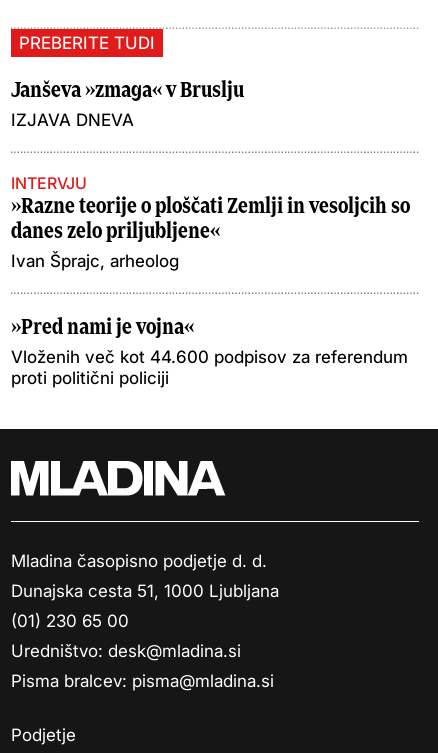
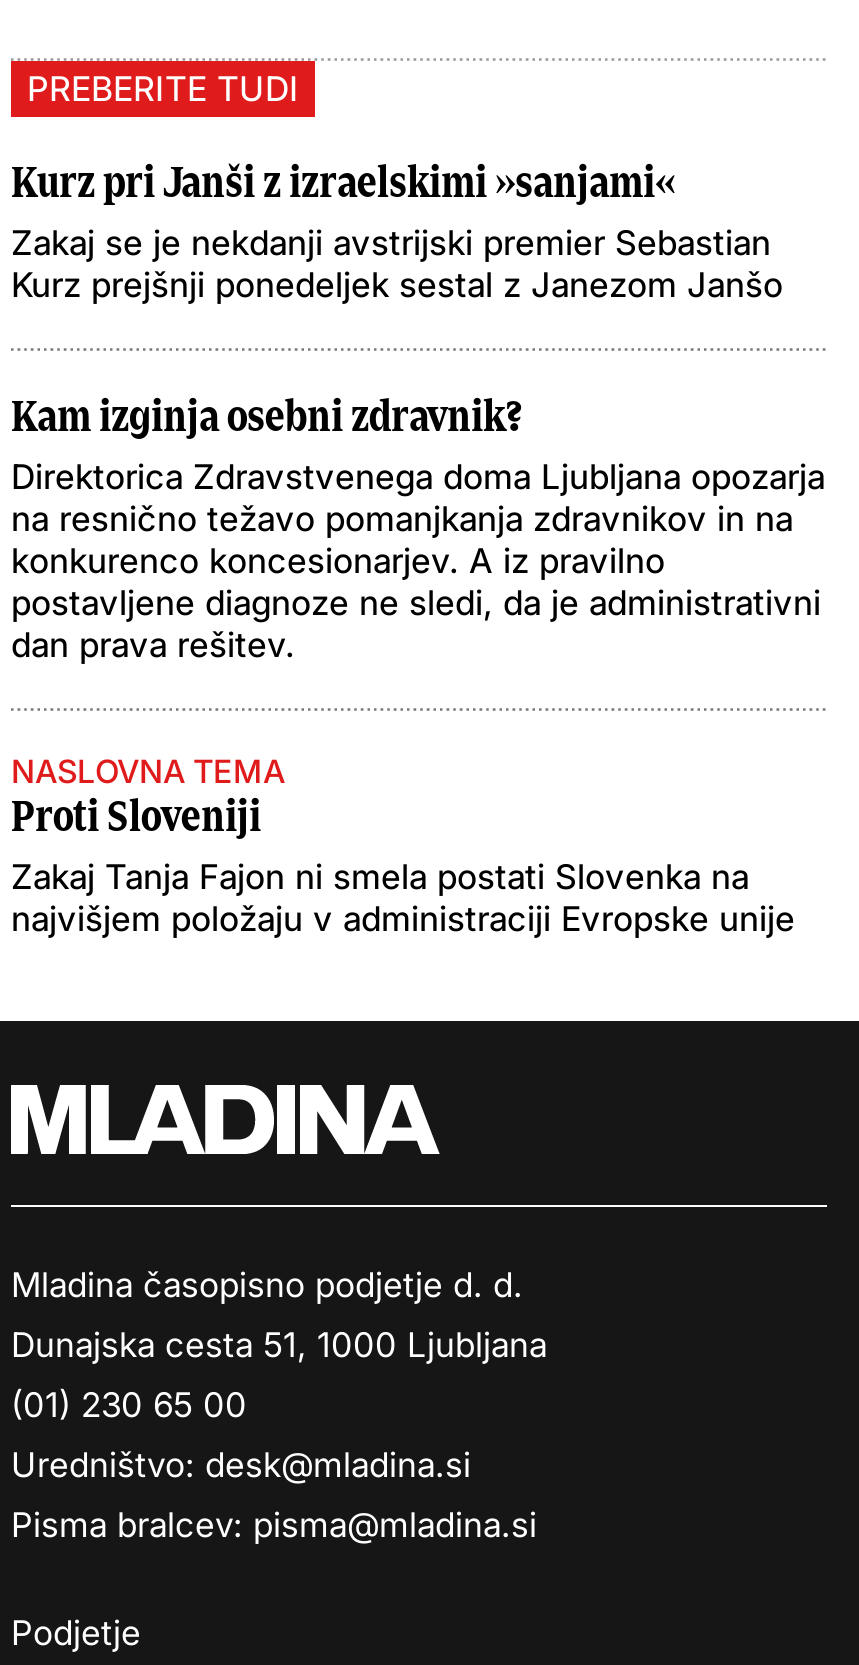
[11,77,248,130] Janševa »zmaga« v Bruslju | IZJAVA DNEVA -> [11,156,783,304] Kurz pri Janši z izraelskimi »sanjami« | Zakaj se je nekdanji avstrijski premier Sebastian | Kurz prejšnji ponedeljek sestal z Janezom Janšo
[11,173,410,271] INTERVJU | »Razne teorije o ploščati Zemlji in vesoljcih so | danes zelo priljubljene« | Ivan Šprajc, arheolog -> [11,390,825,664] Kam izginja osebni zdravnik? | Direktorica Zdravstvenega doma Ljubljana opozarja | na resnično težavo pomanjkanja zdravnikov in na | konkurenco koncesionarjev. A iz pravilno | postavljene diagnoze ne sledi, da je administrativni | dan prava rešitev.
[11,314,408,388] »Pred nami je vojna« | Vloženih več kot 44.600 podpisov za referendum | proti politični policiji -> [11,750,795,938] NASLOVNA TEMA | Proti Sloveniji | Zakaj Tanja Fajon ni smela postati Slovenka na | najvišjem položaju v administraciji Evropske unije

